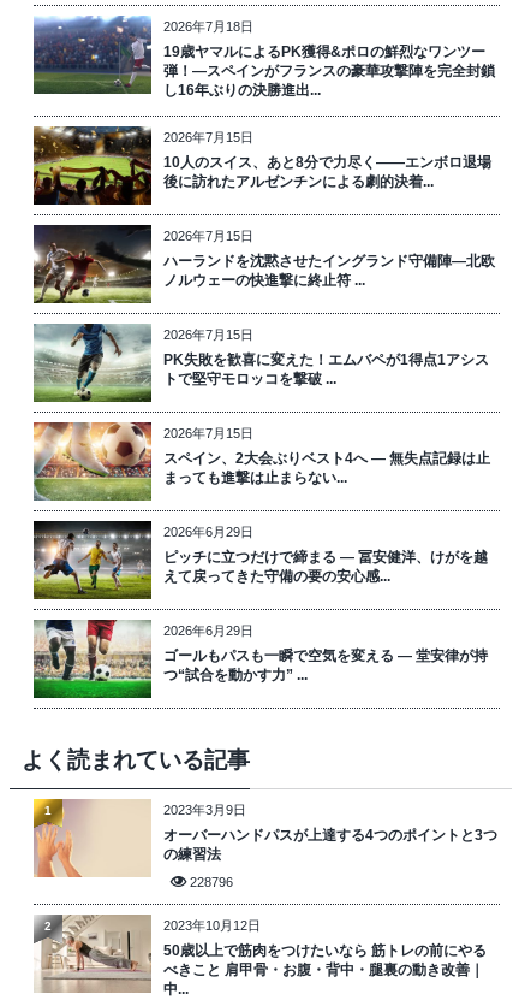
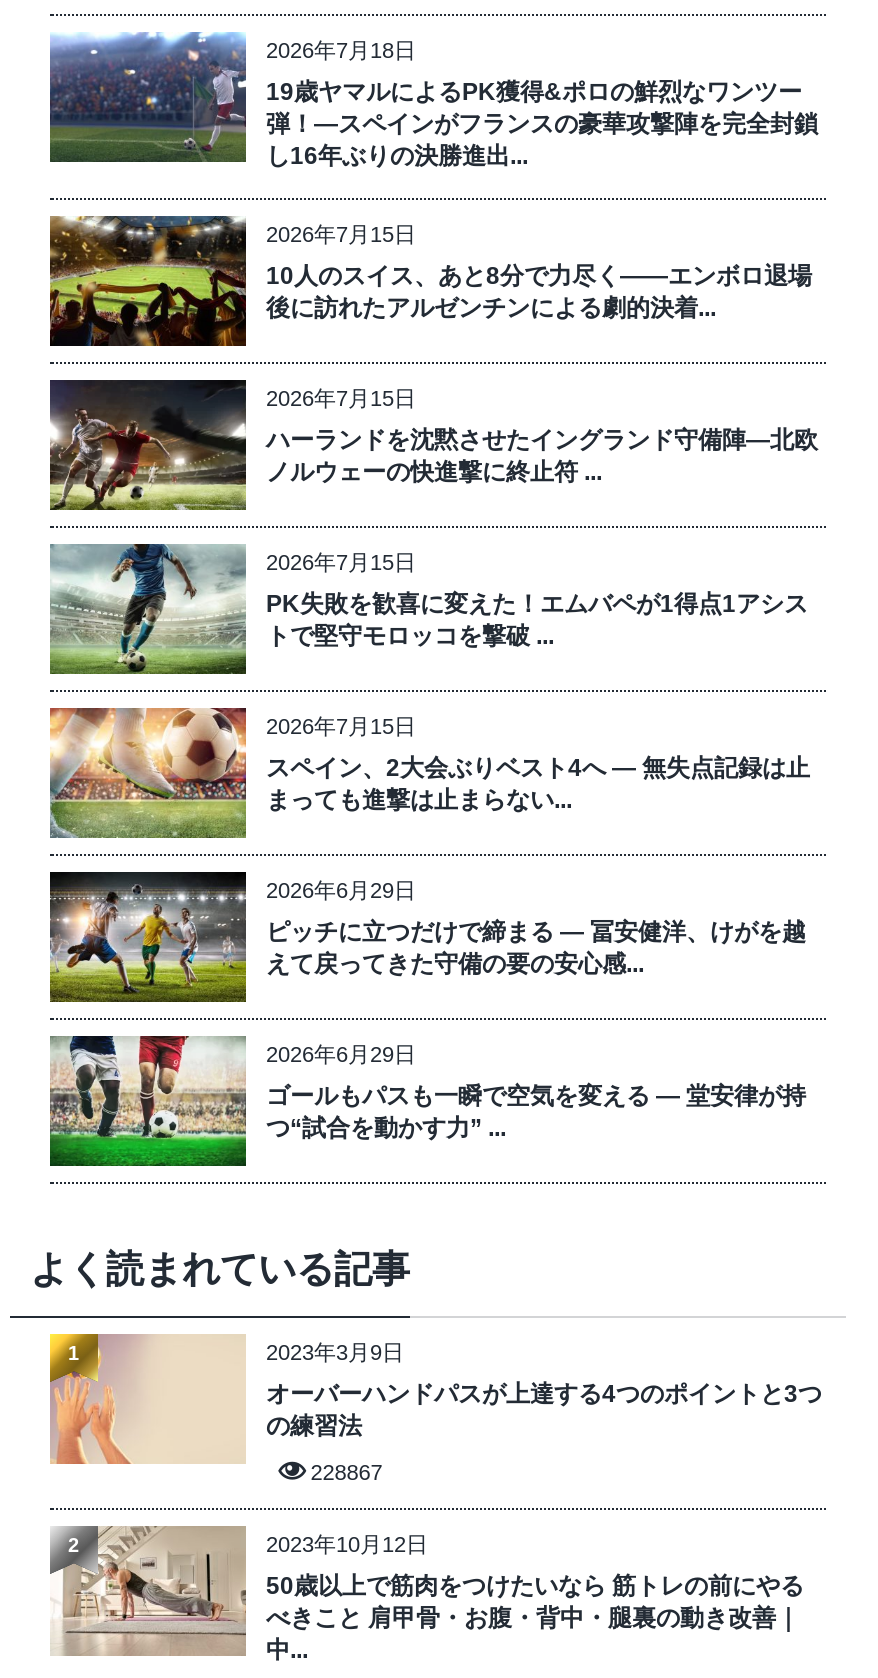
[190,875,233,889] 228796 -> [310,1460,382,1484] 228867

